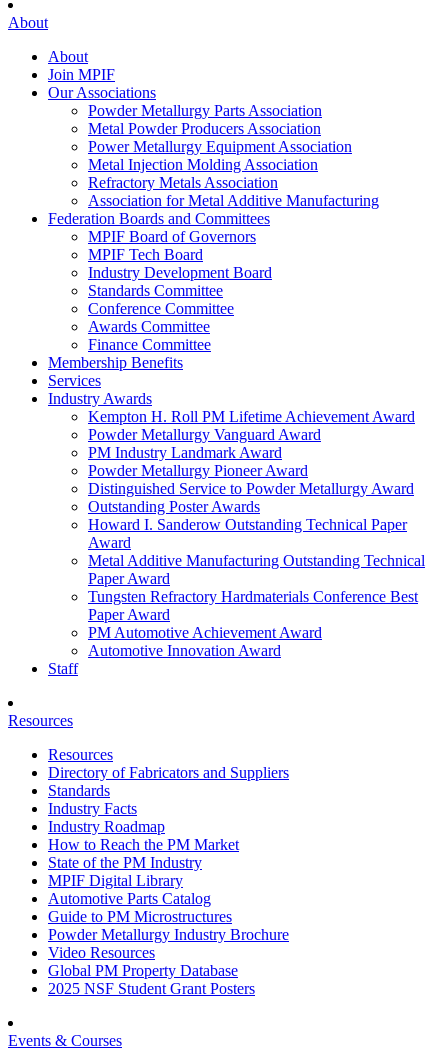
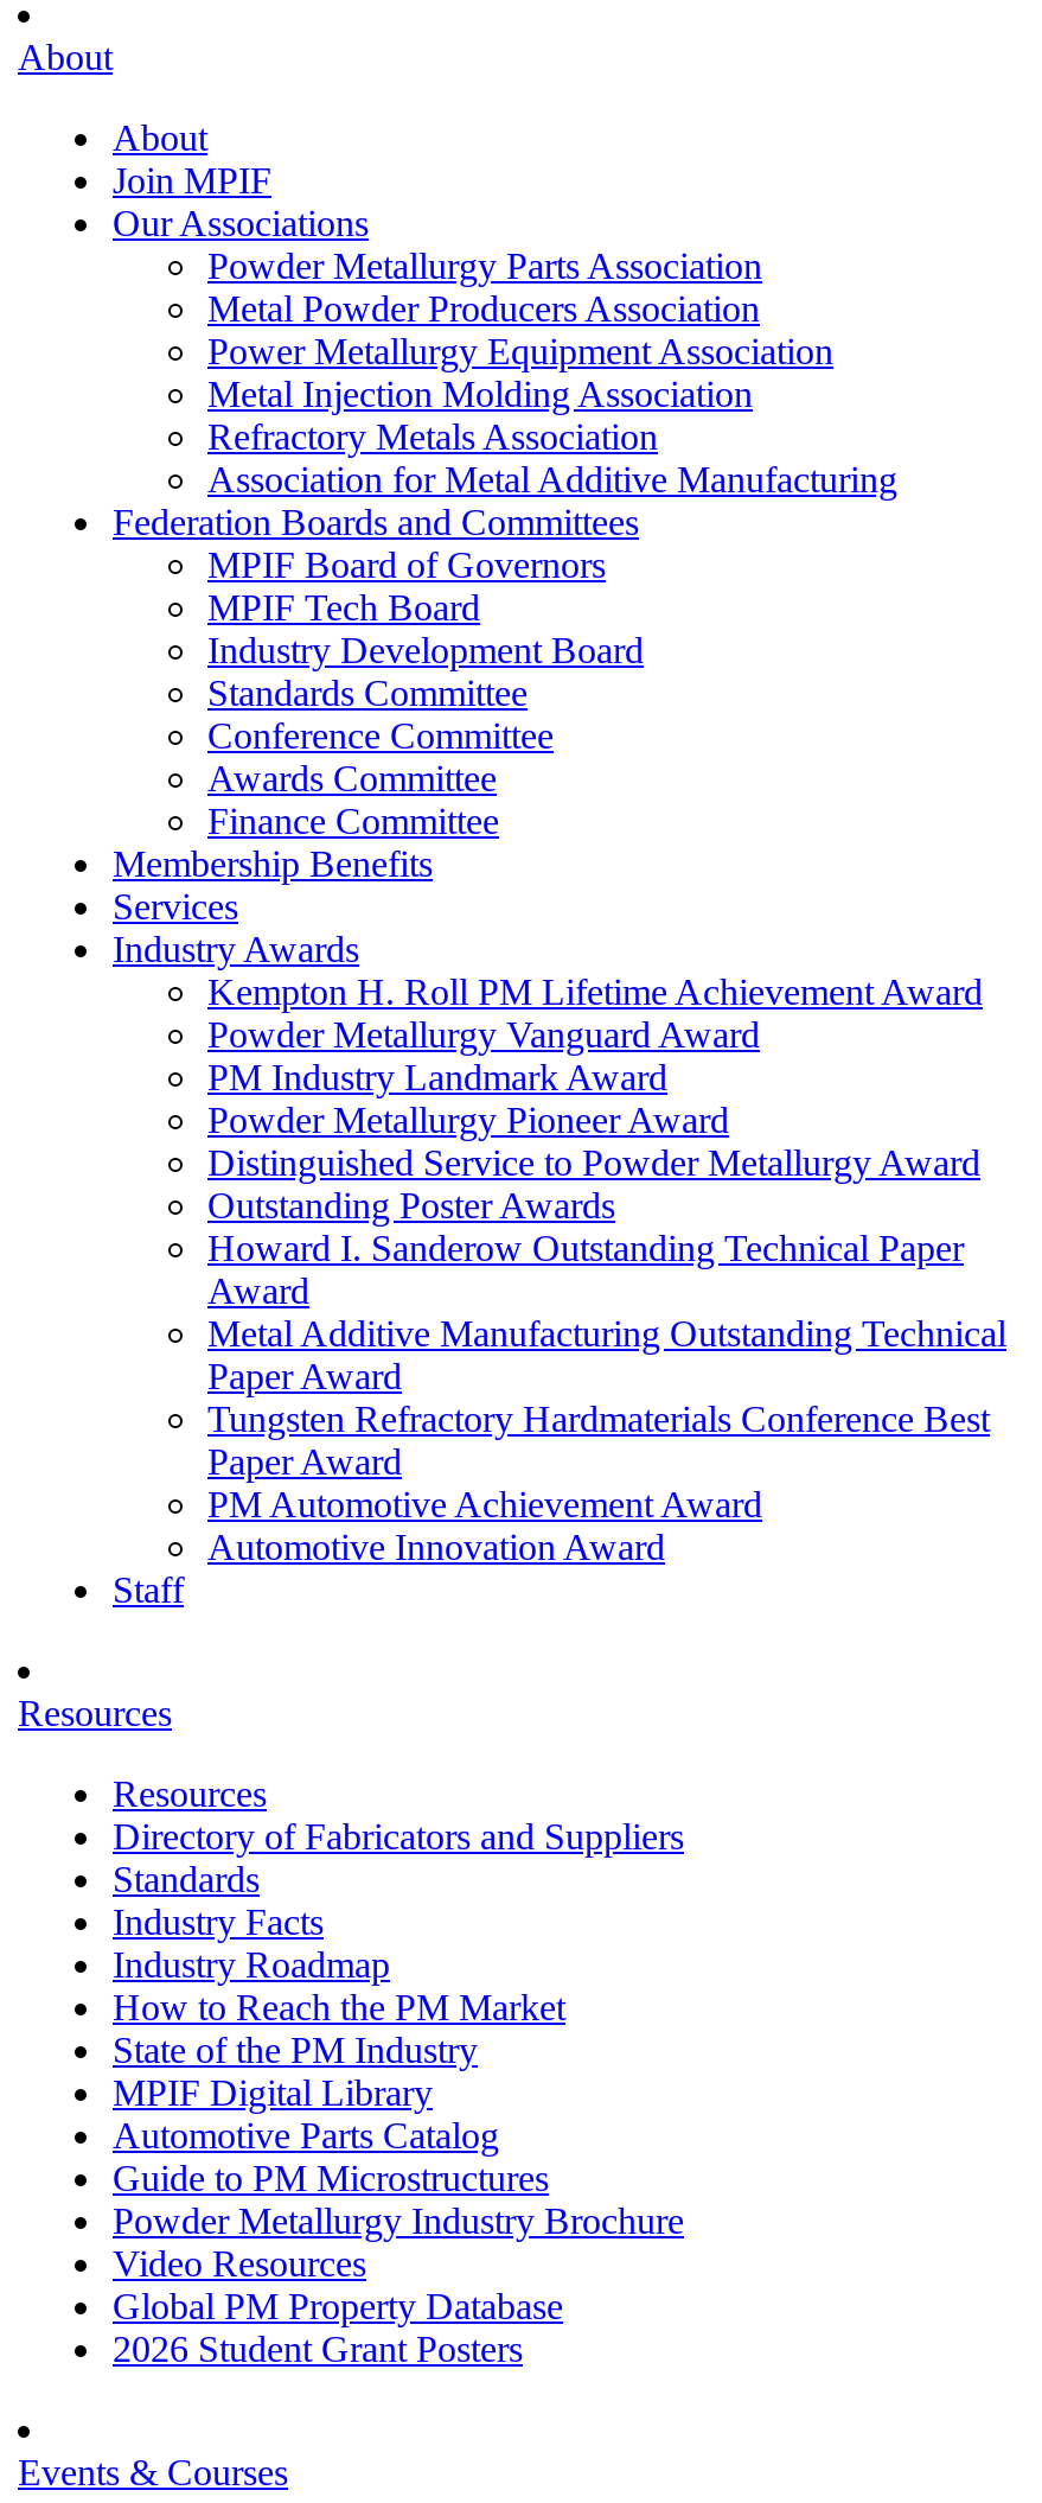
[48,980,255,997] 2025 NSF Student Grant Posters -> [113,2329,523,2369] 2026 Student Grant Posters

